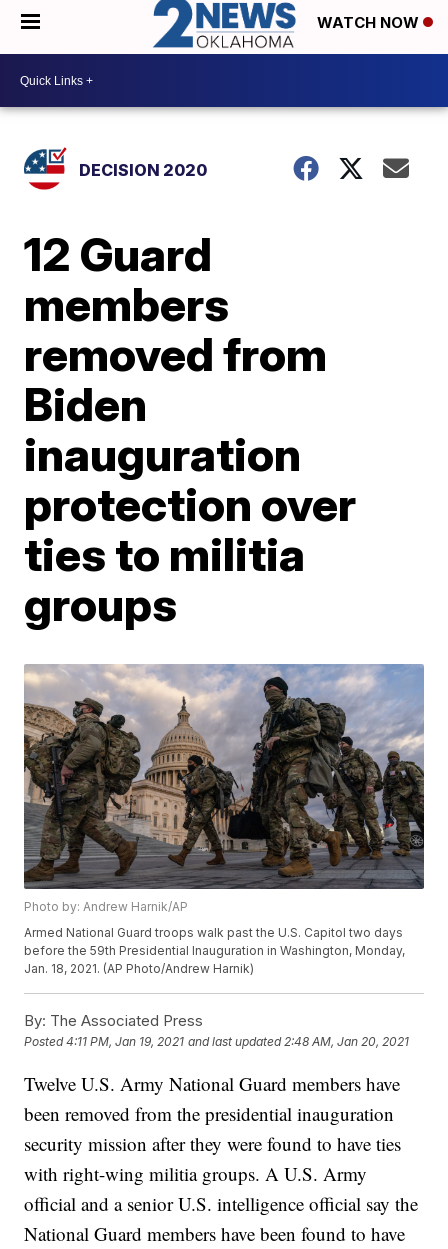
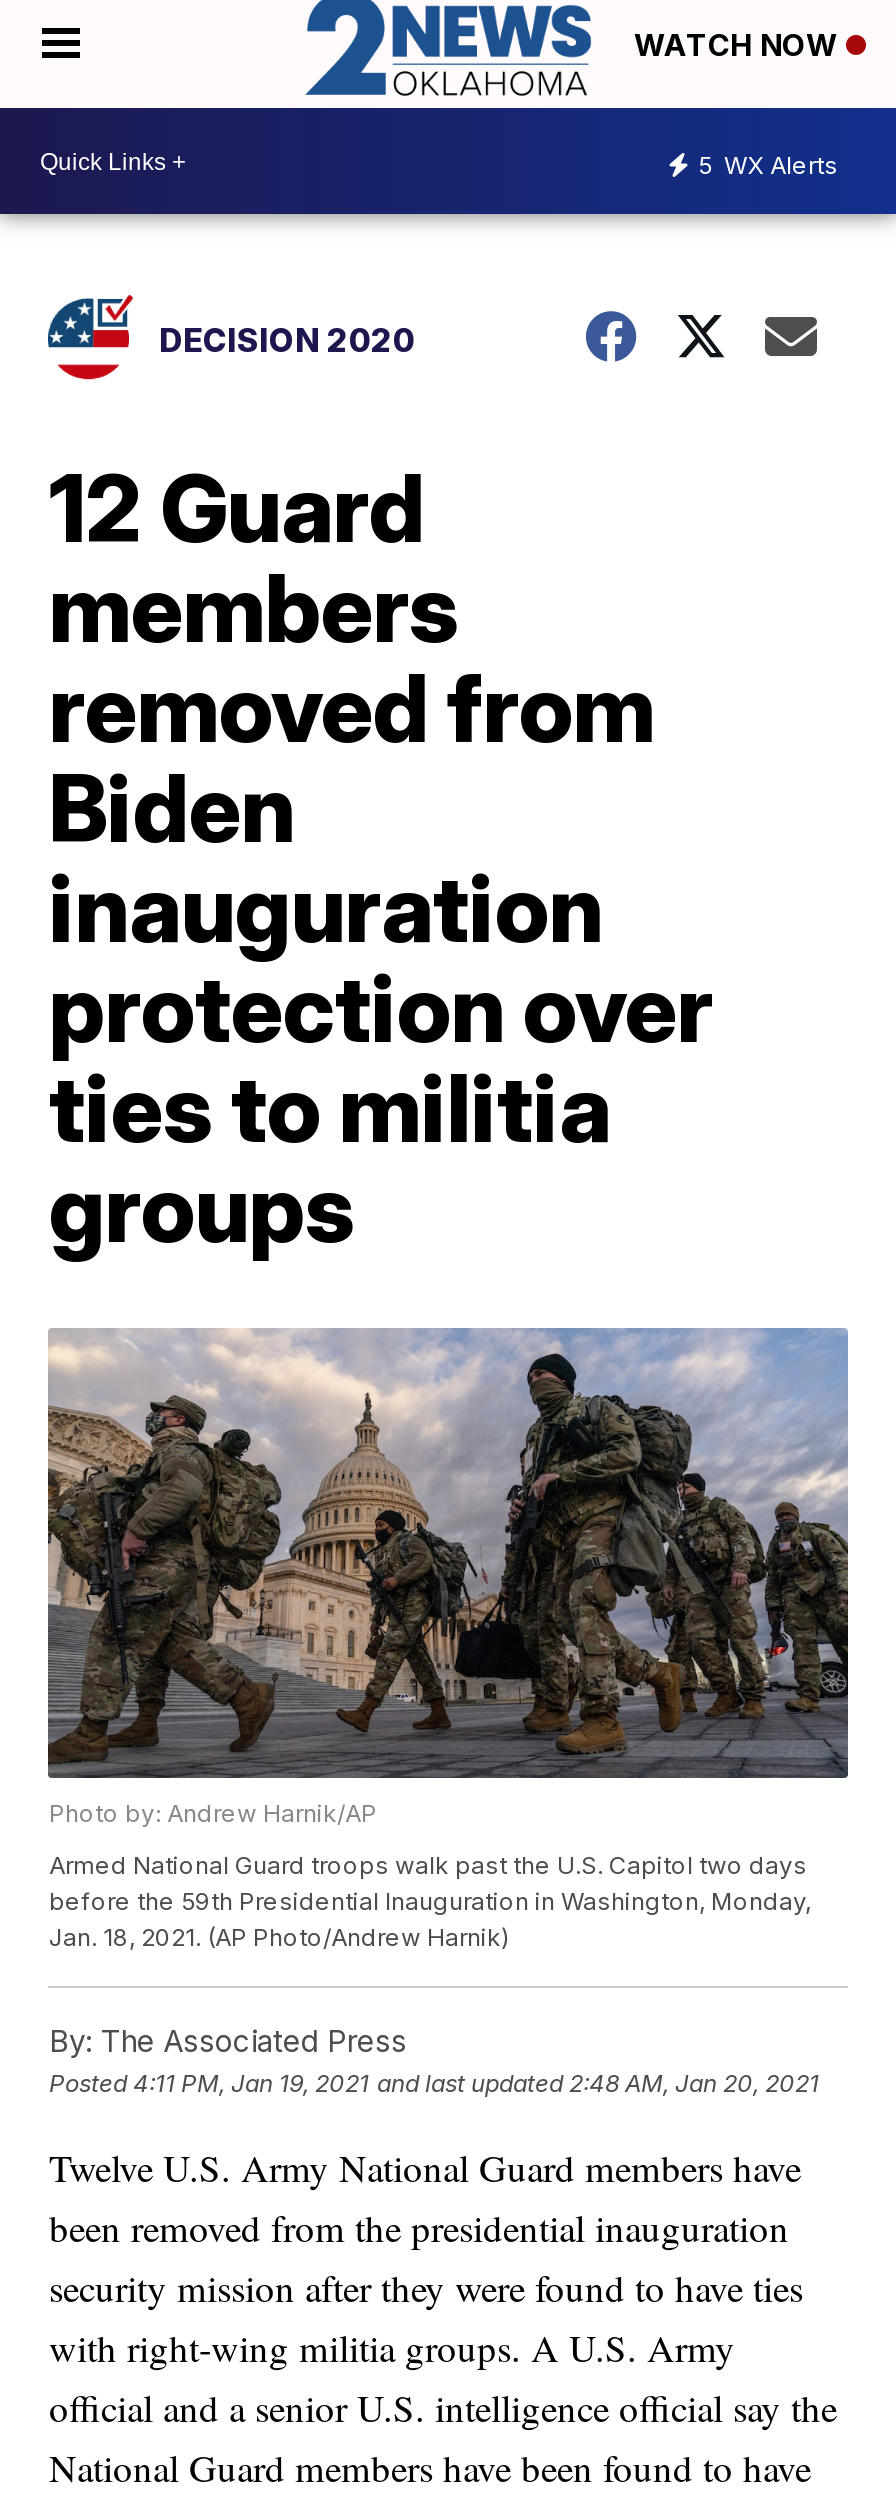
none -> [698,149,838,179] 5 WX Alerts

